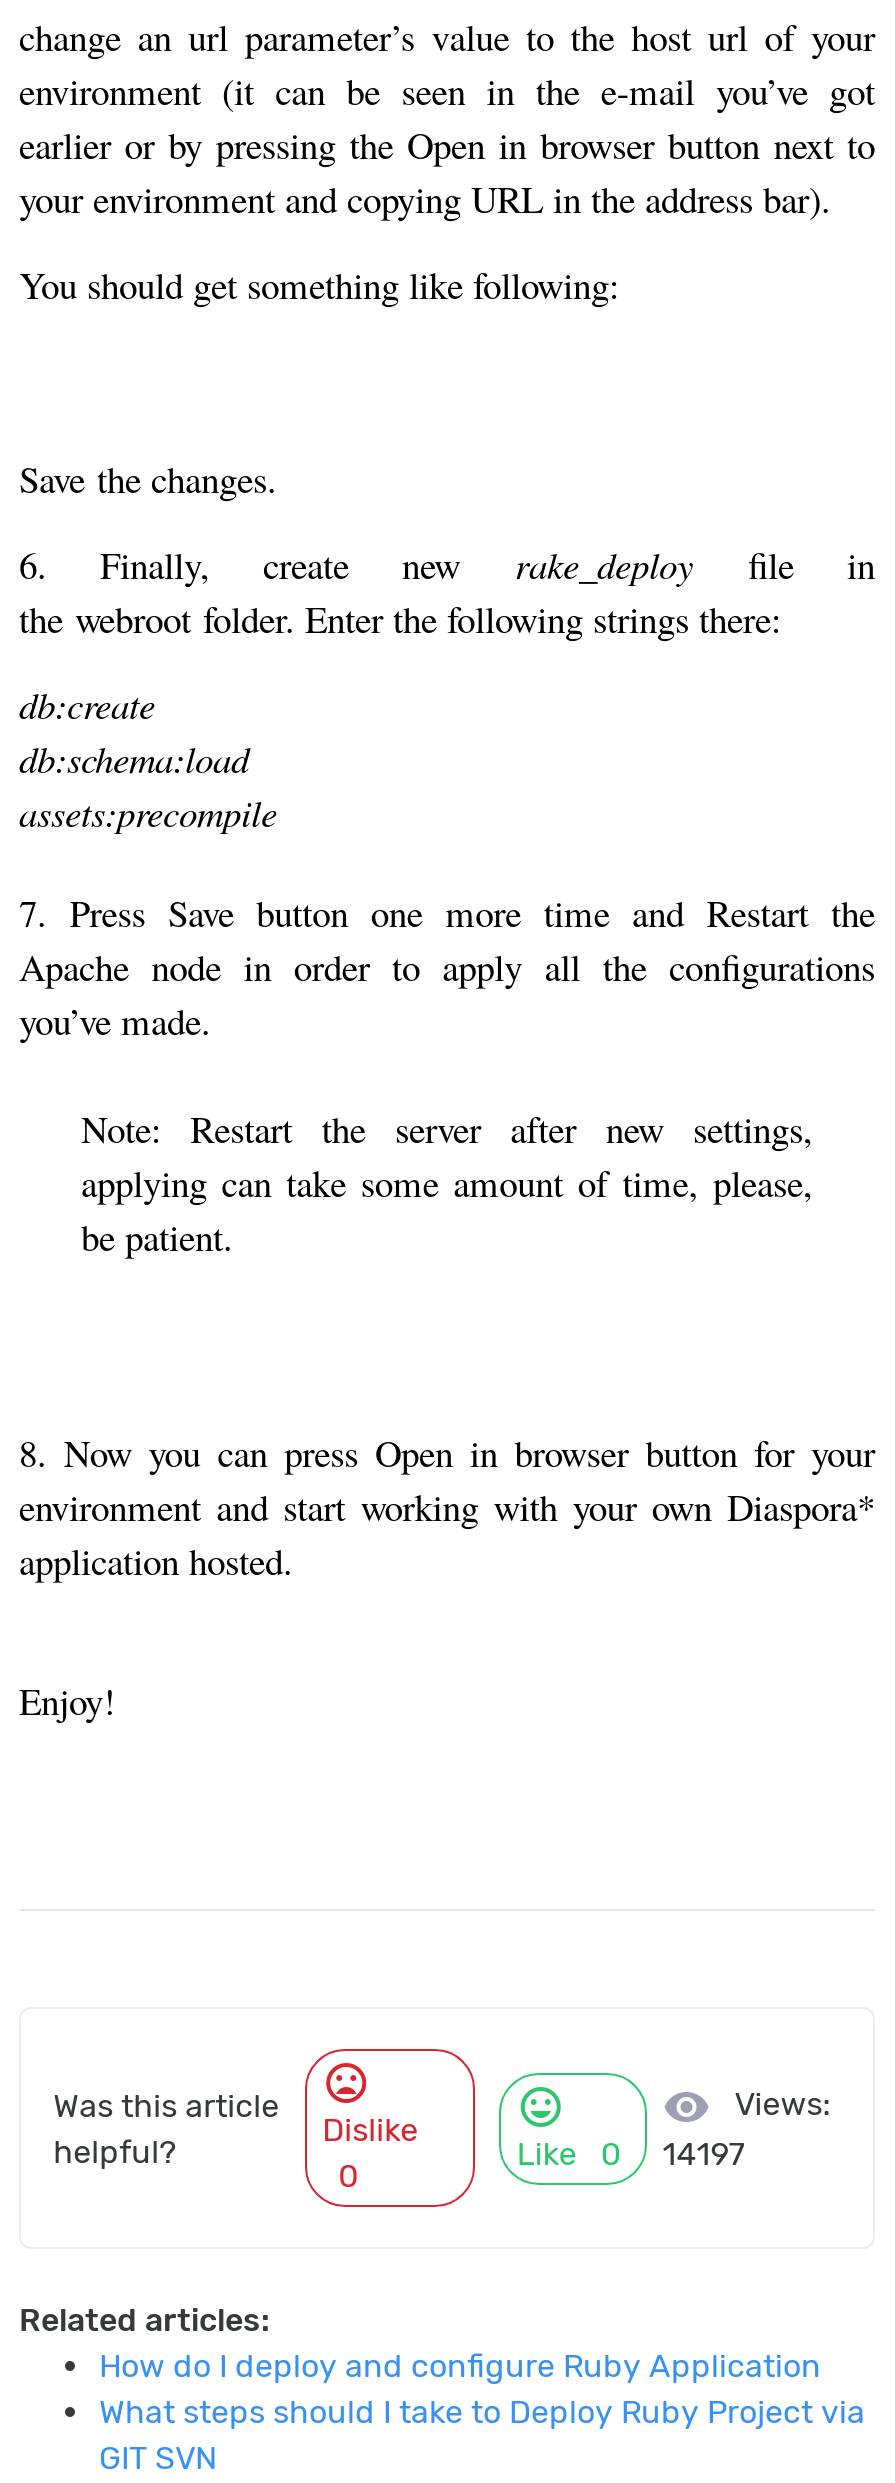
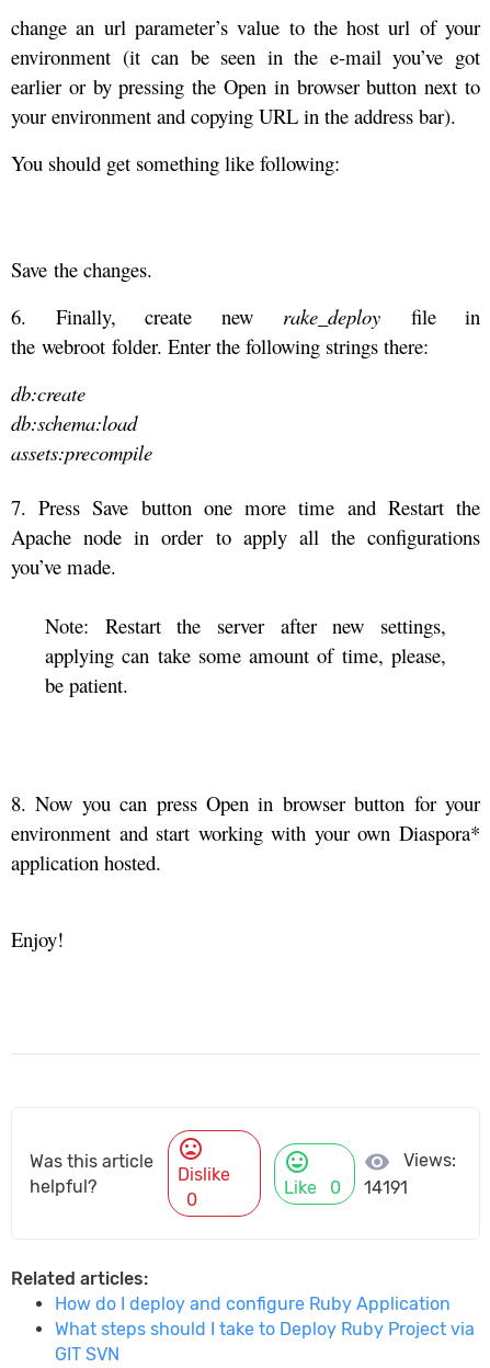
[517,2134,745,2172] Like 0 14197 -> [284,1177,408,1198] Like 0 14191

